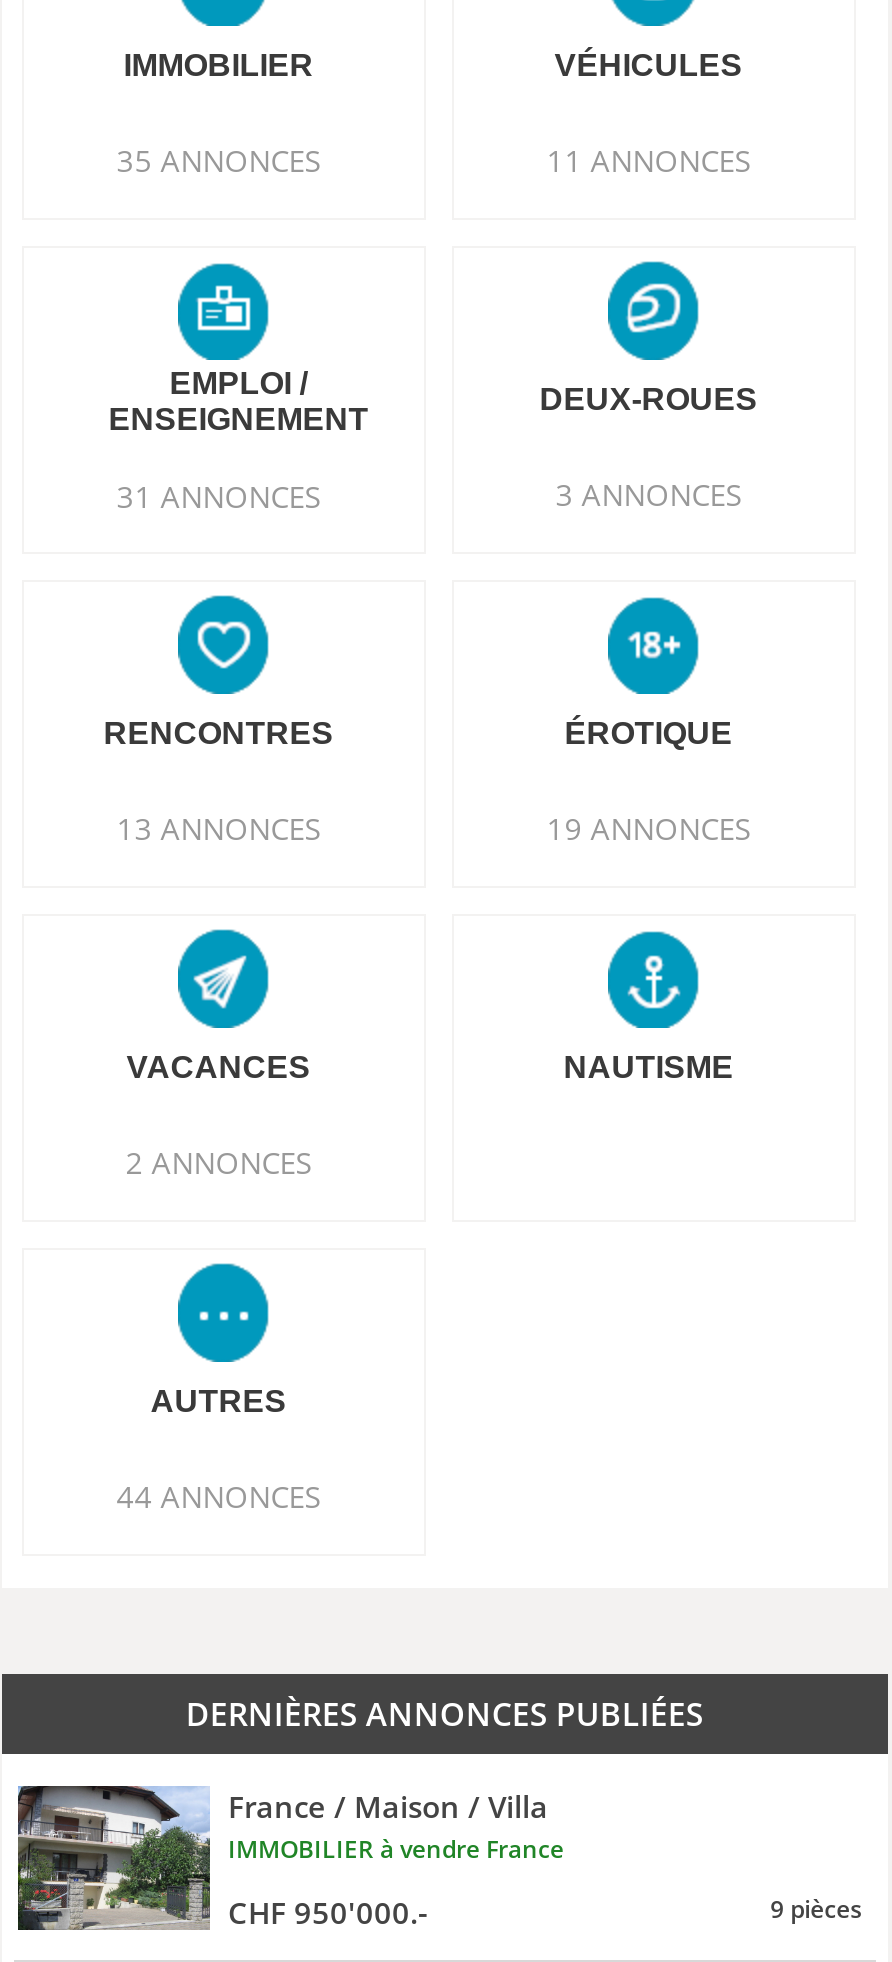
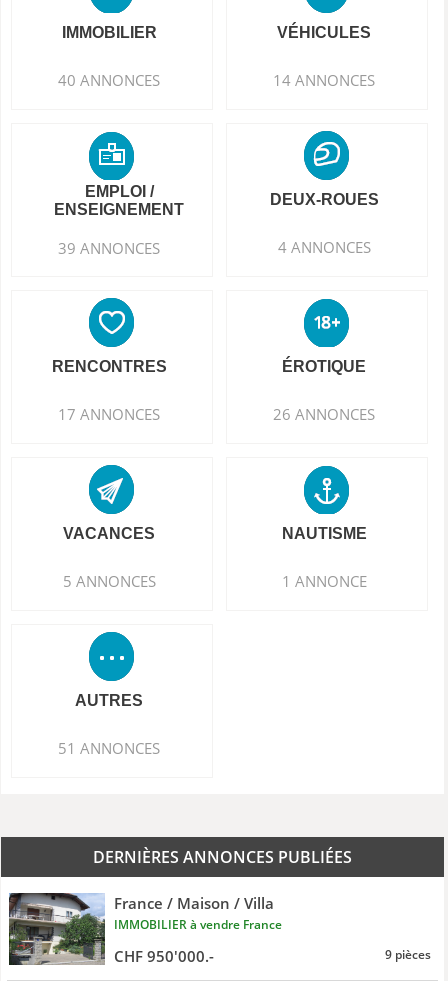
[117,140,321,180] 35 ANNONCES -> [58,70,160,90] 40 ANNONCES
[547,140,751,180] 11 ANNONCES -> [273,70,375,90] 14 ANNONCES
[117,476,321,516] 31 ANNONCES -> [58,238,160,258] 39 ANNONCES
[556,474,742,514] 3 ANNONCES -> [278,237,371,257] 4 ANNONCES
[117,808,321,848] 13 ANNONCES -> [58,404,160,424] 17 ANNONCES
[547,808,751,848] 19 ANNONCES -> [273,404,375,424] 26 ANNONCES
none -> [282,571,367,591] 1 ANNONCE
[126,1142,312,1182] 2 ANNONCES -> [63,571,156,591] 5 ANNONCES
[117,1476,321,1516] 44 ANNONCES -> [58,738,160,758] 51 ANNONCES

